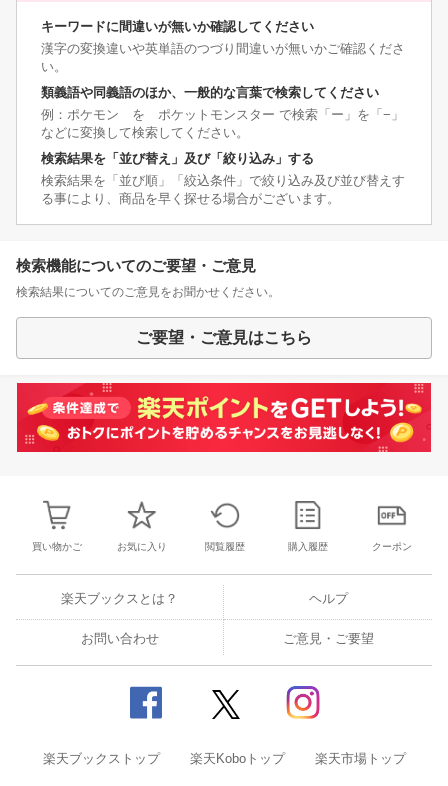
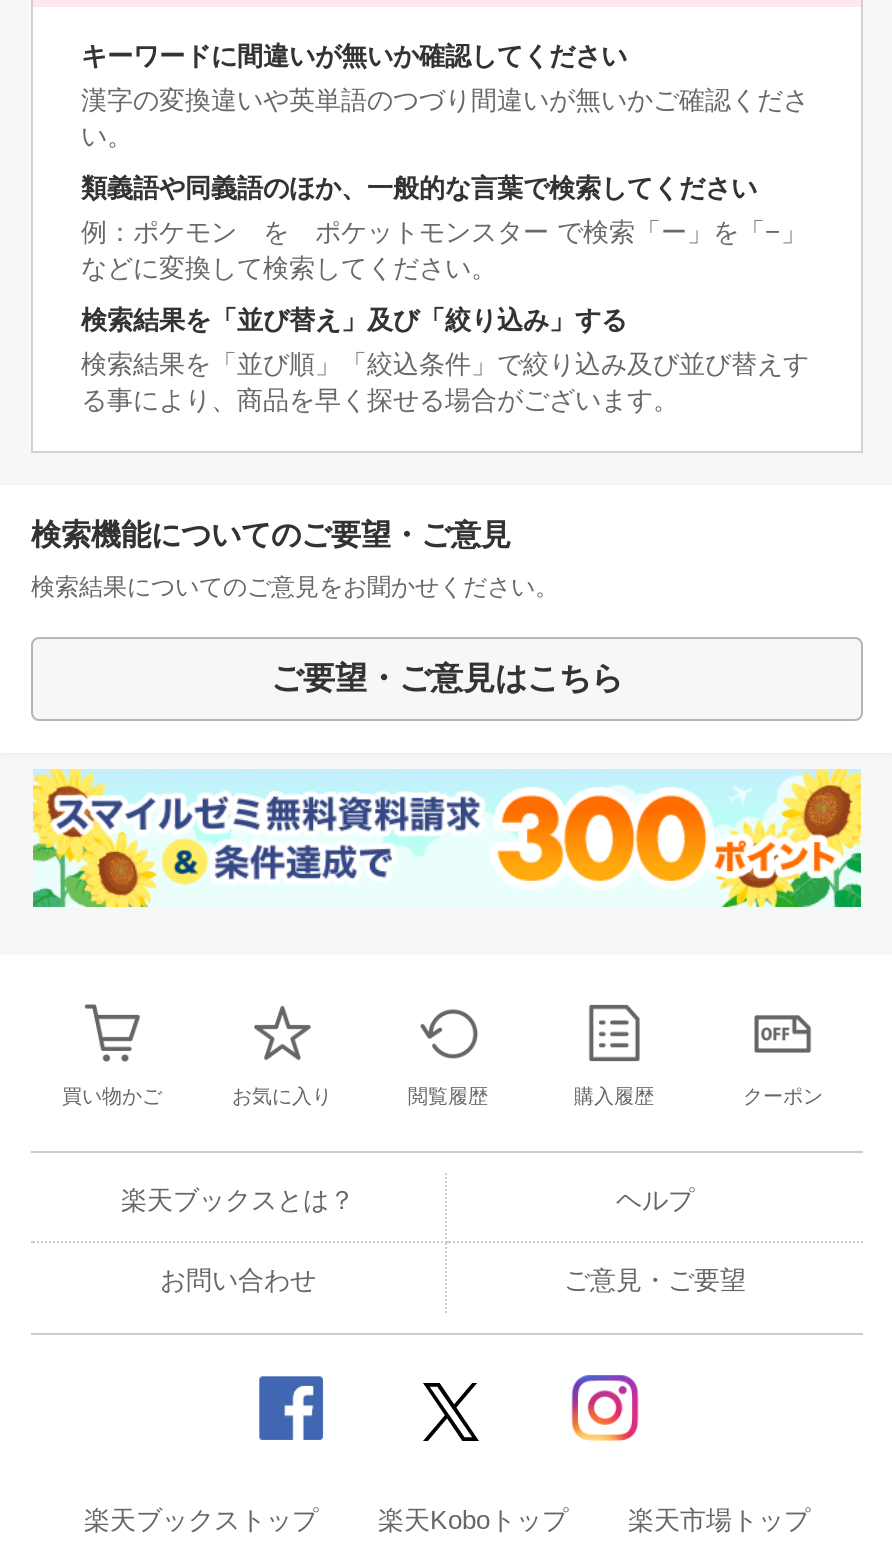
[16,382,432,453] [image] -> [31,767,863,909] [image]

